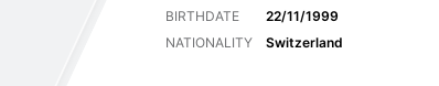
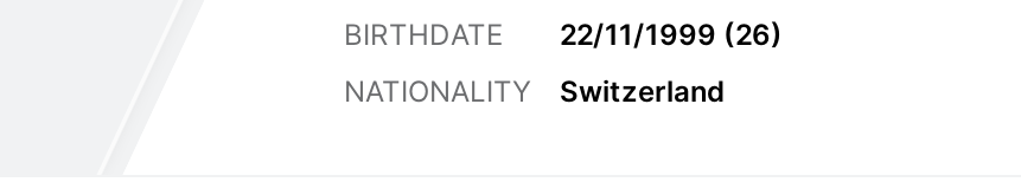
[165,7,339,24] BIRTHDATE 22/11/1999 -> [344,15,783,51] BIRTHDATE 22/11/1999 (26)

